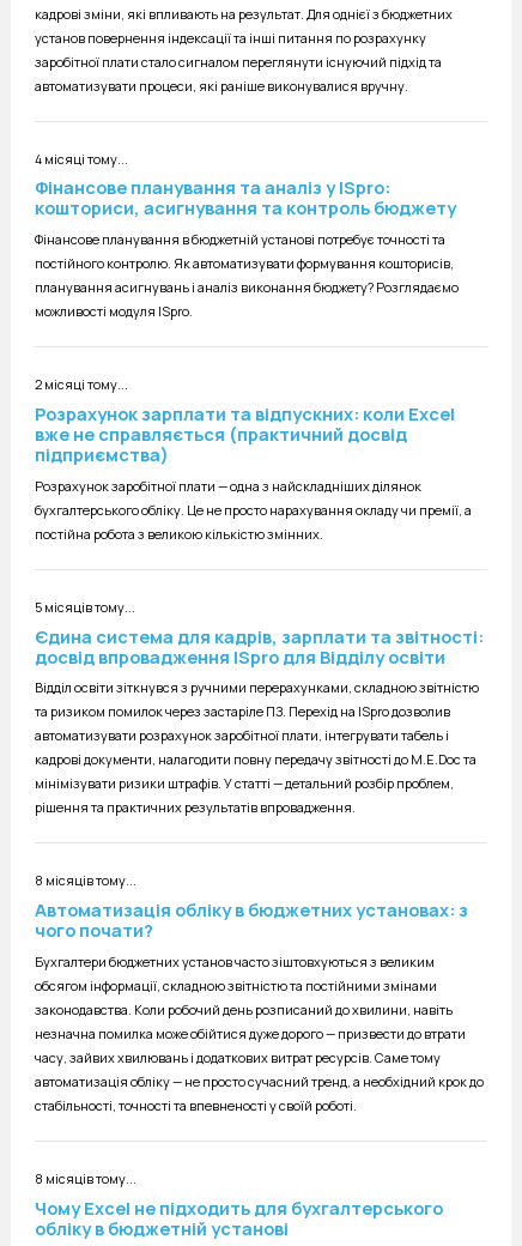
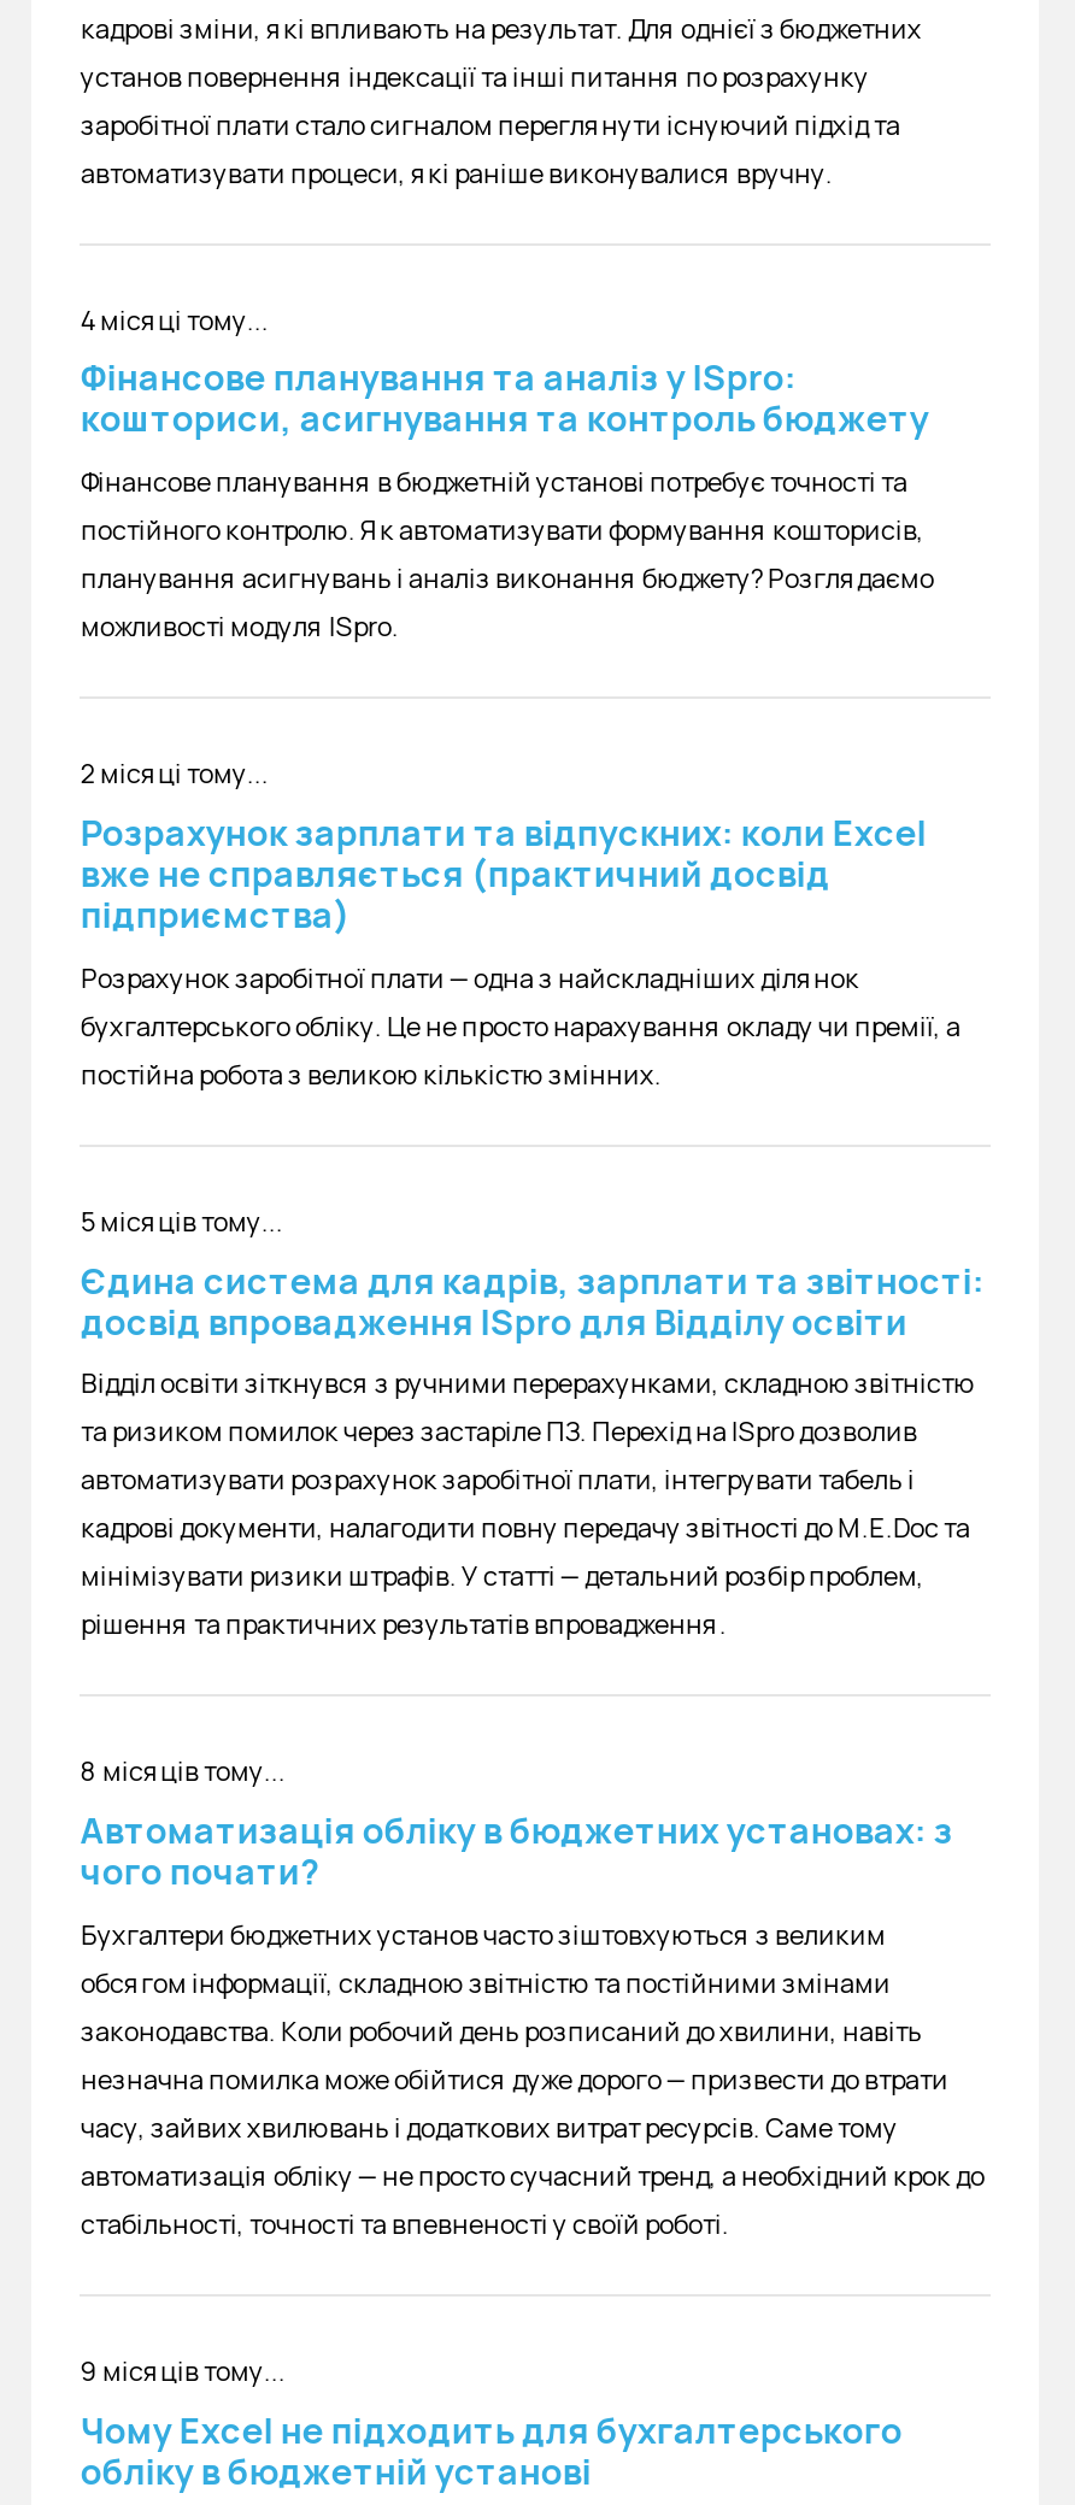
[35,1169,137,1187] 8 місяців тому... -> [81,2352,285,2388] 9 місяців тому...

